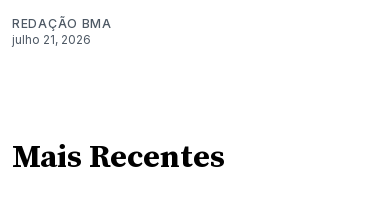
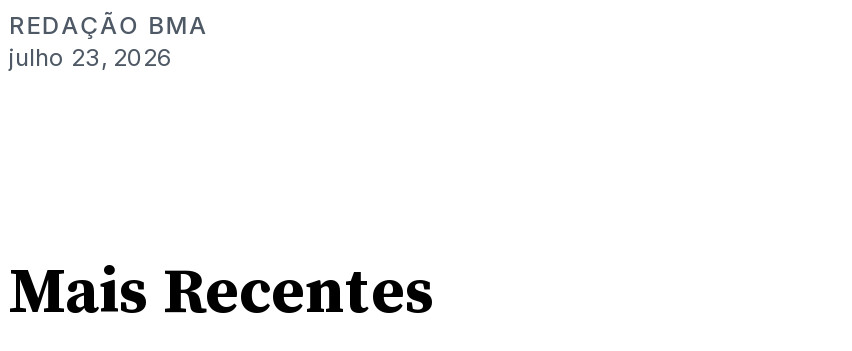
[12,32,91,47] julho 21, 2026 -> [9,41,173,71] julho 23, 2026

